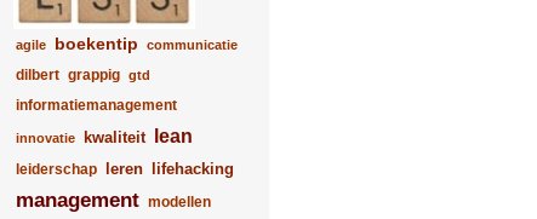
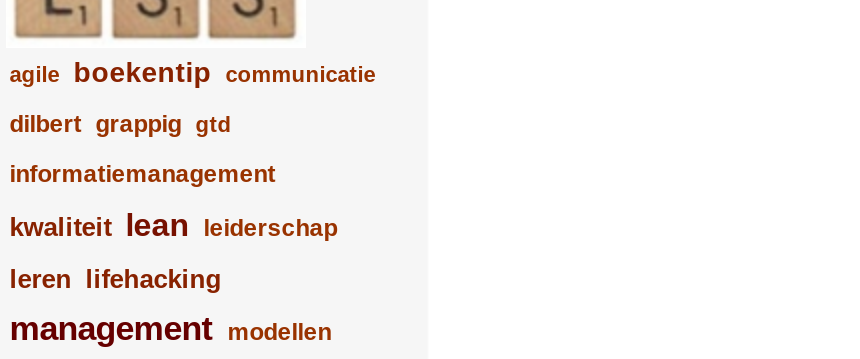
[15,126,192,146] innovatie kwaliteit lean -> [9,208,337,242] kwaliteit lean leiderschap
[15,160,234,178] leiderschap leren lifehacking -> [9,264,221,294] leren lifehacking

